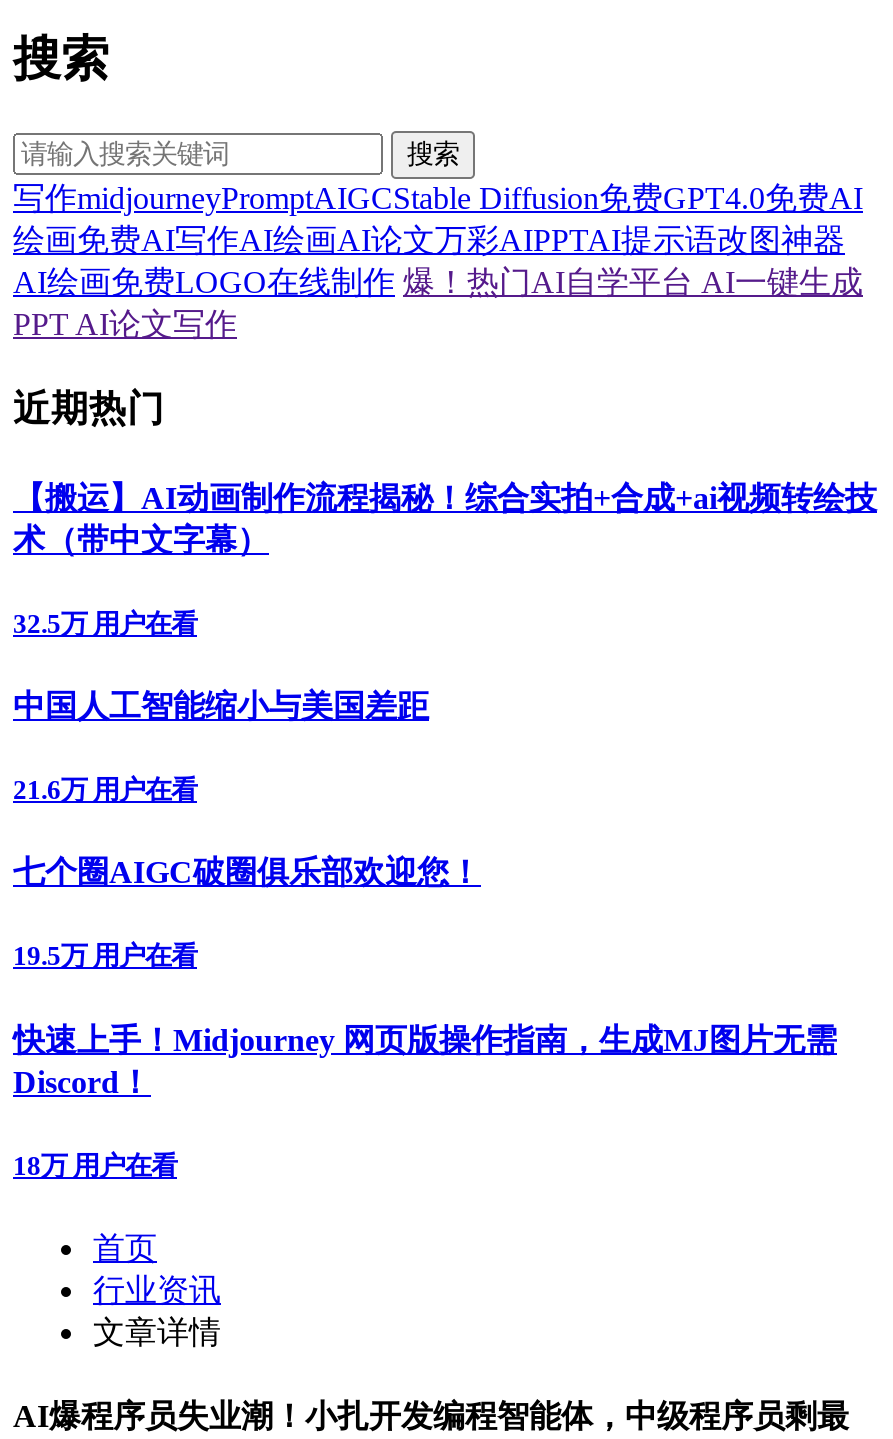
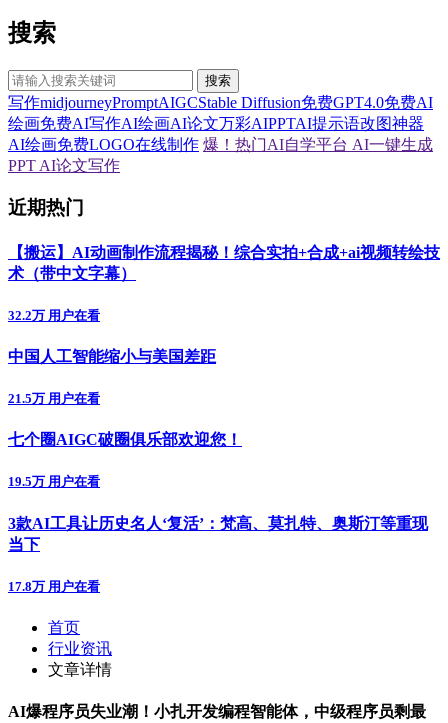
[13,608,197,638] 32.5万 用户在看 -> [8,308,100,323] 32.2万 用户在看
[13,775,197,805] 21.6万 用户在看 -> [8,391,100,406] 21.5万 用户在看
[13,1022,837,1098] 快速上手！Midjourney 网页版操作指南，生成MJ图片无需 | Discord！ -> [8,515,428,553] 3款AI工具让历史名人‘复活’：梵高、莫扎特、奥斯汀等重现 | 当下
[13,1151,177,1181] 18万 用户在看 -> [8,579,100,594] 17.8万 用户在看

